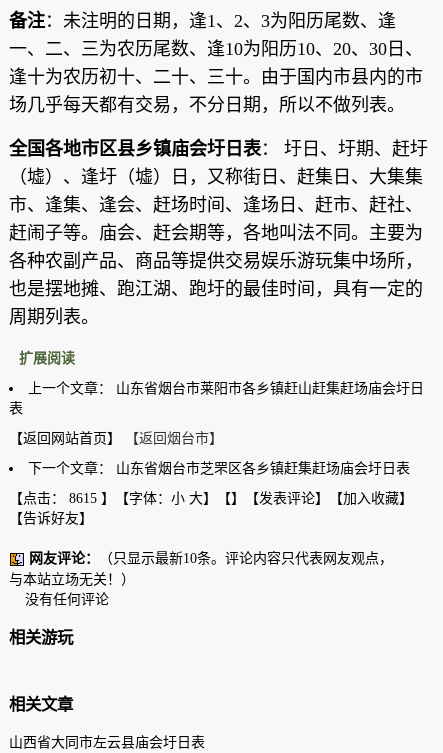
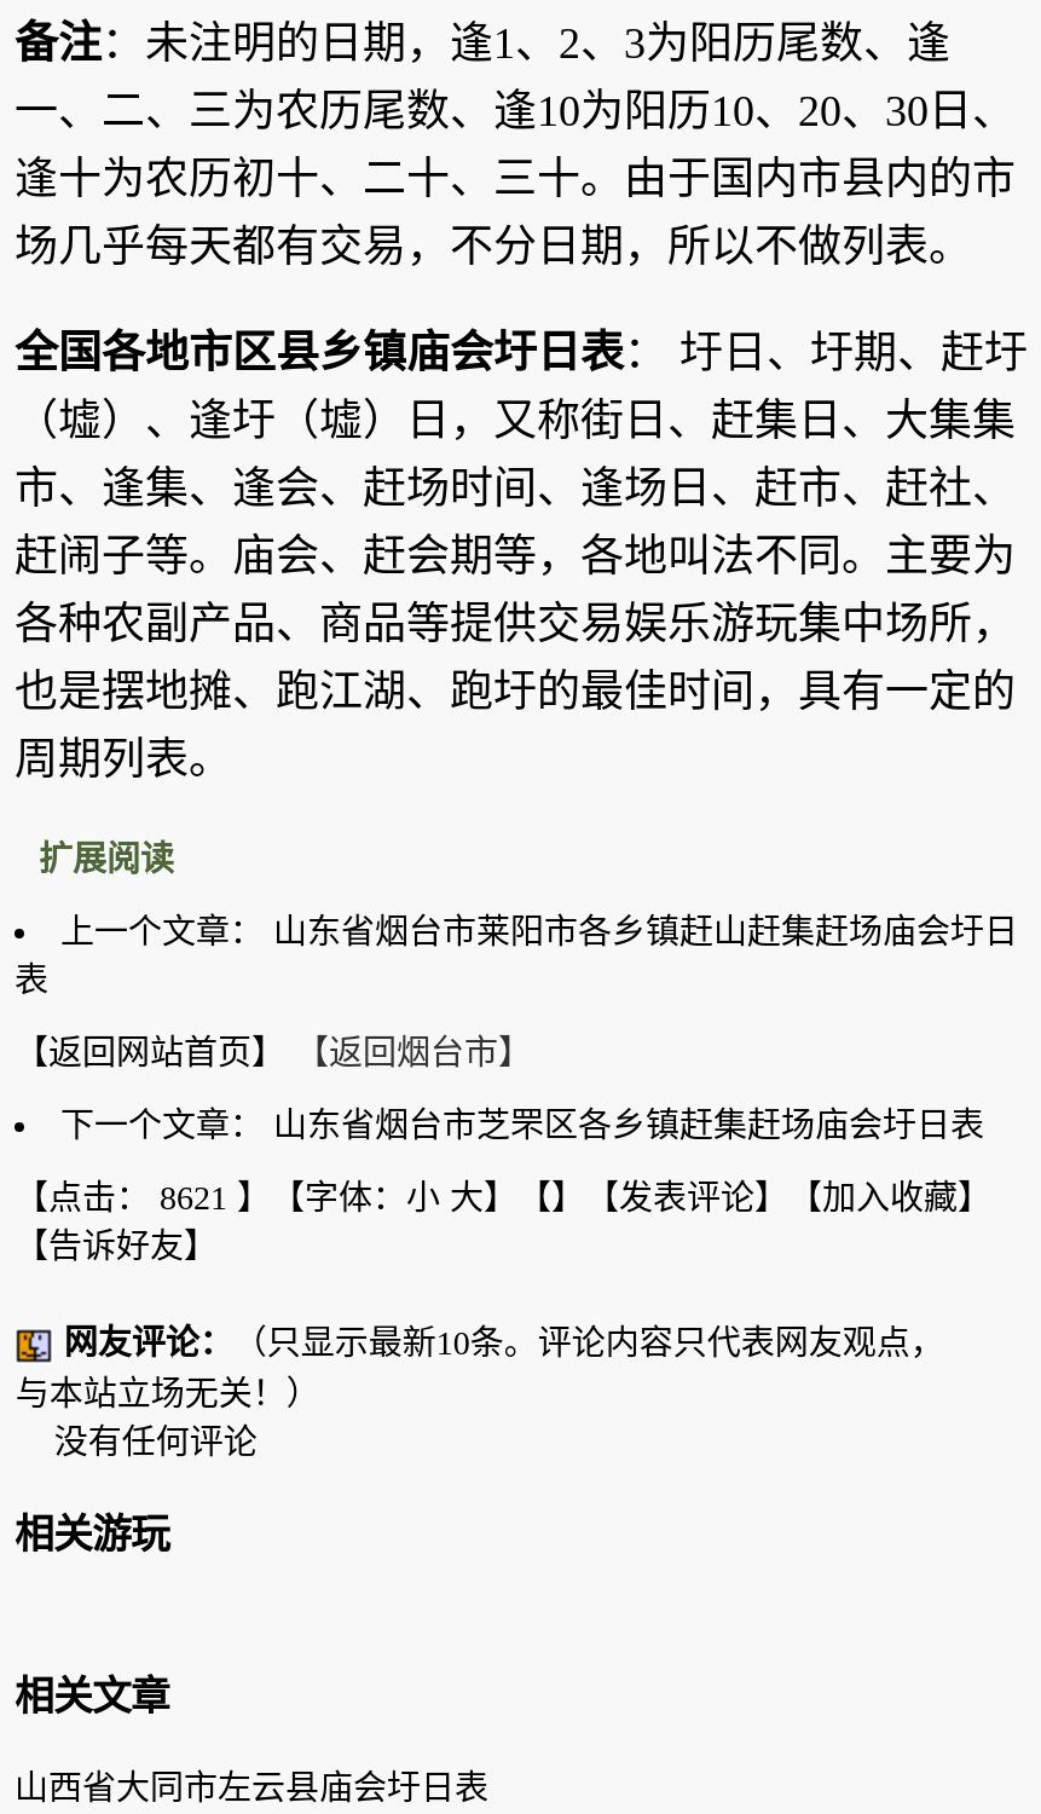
[9,491,413,506] 【点击：8615 】【字体：小 大】【】【发表评论】【加入收藏】 -> [15,1180,991,1217] 【点击：8621 】【字体：小 大】【】【发表评论】【加入收藏】

